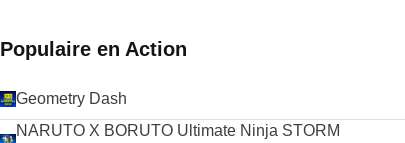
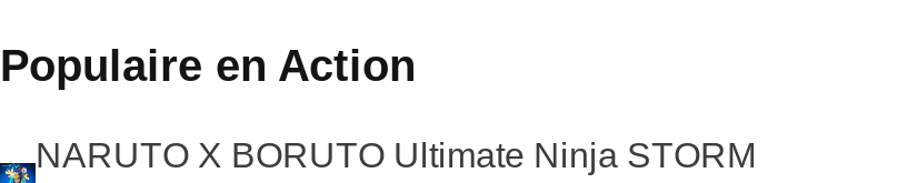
[16,90,127,107] Geometry Dash -> none

